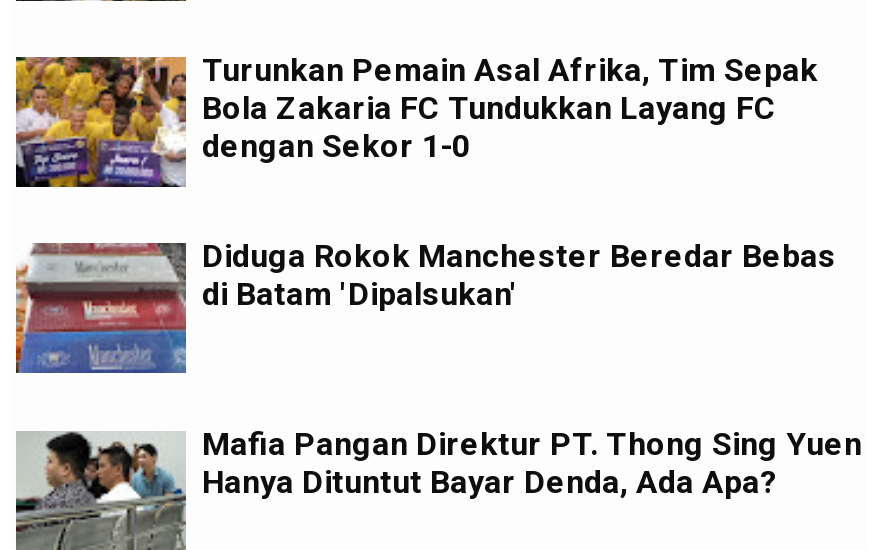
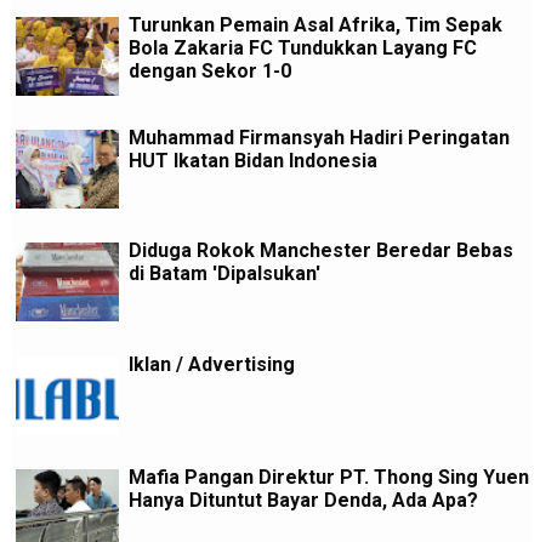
none -> [15,126,510,210] [image] | Muhammad Firmansyah Hadiri Peringatan | HUT Ikatan Bidan Indonesia
none -> [15,353,295,435] [image] | Iklan / Advertising

